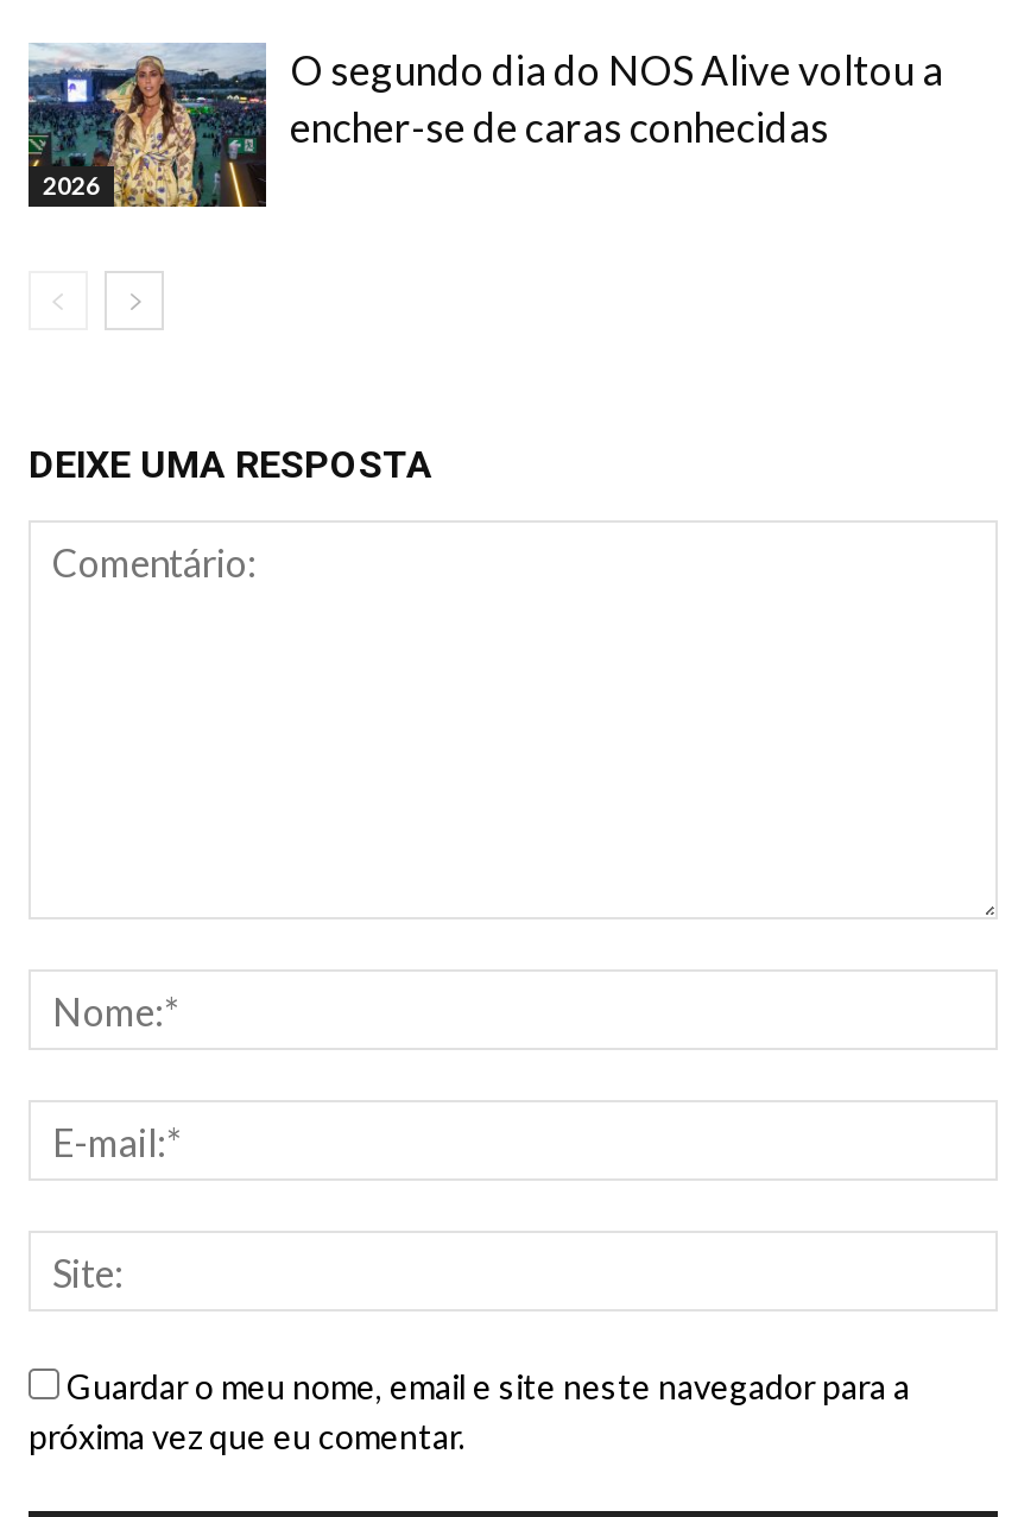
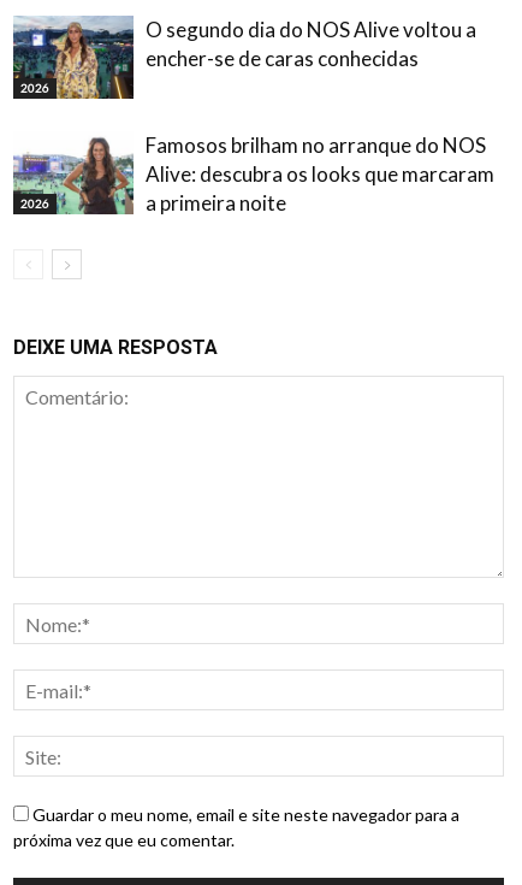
none -> [13,136,129,216] [image] | 2026
none -> [146,132,494,216] Famosos brilham no arranque do NOS | Alive: descubra os looks que marcaram | a primeira noite

